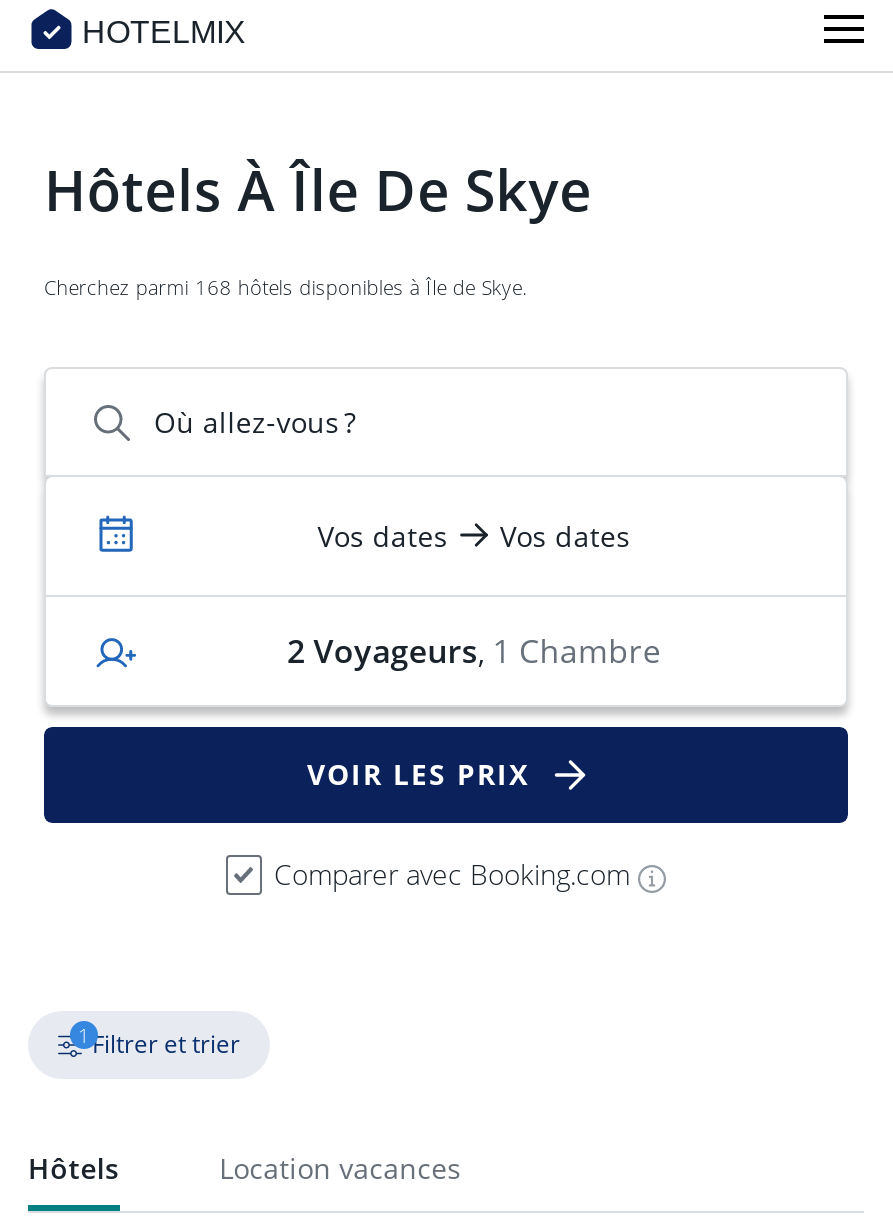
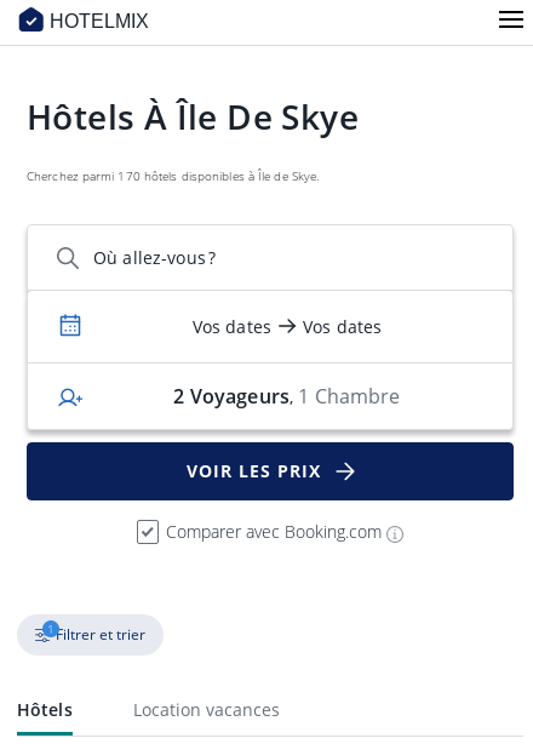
[44,273,526,301] Cherchez parmi 168 hôtels disponibles à Île de Skye. -> [27,167,319,184] Cherchez parmi 170 hôtels disponibles à Île de Skye.

